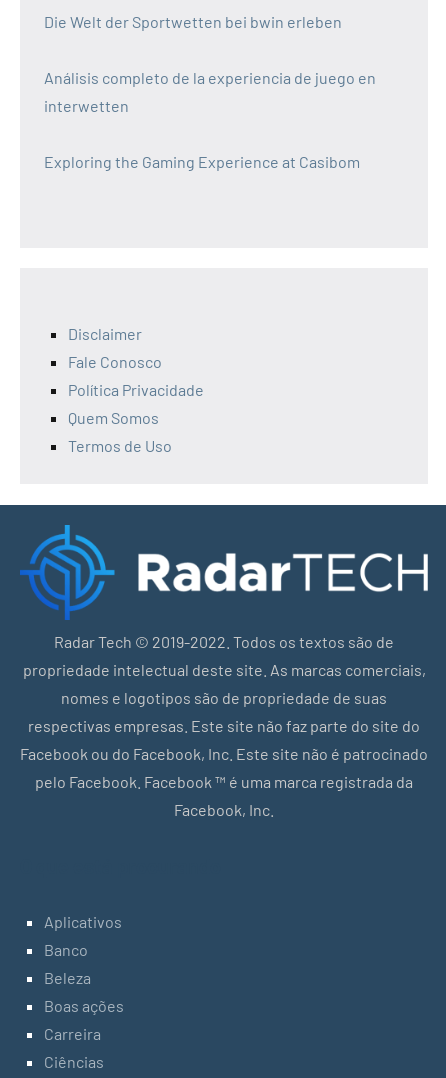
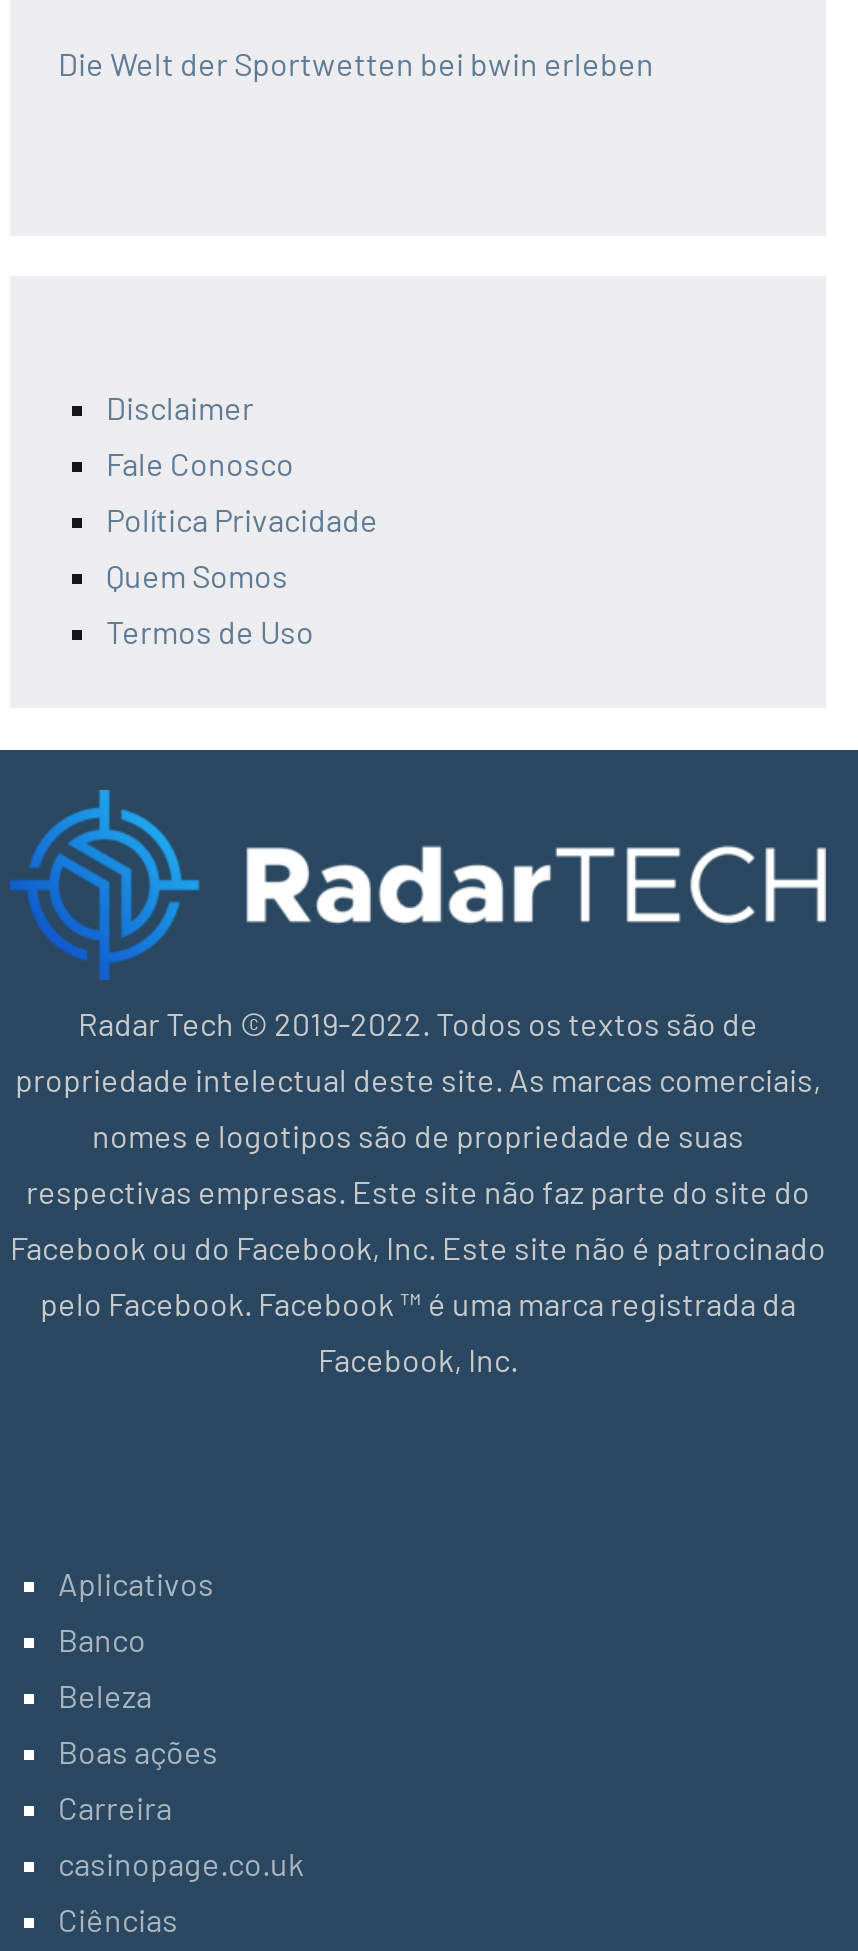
[44,68,376,171] Análisis completo de la experiencia de juego en | interwetten | Exploring the Gaming Experience at Casibom -> none
moved [20,324,428,1043] -> [10,389,826,1826]: [image] | Disclaimer | Fale Conosco | ... | Boas ações | Carreira
none -> [58,1844,304,1882] casinopage.co.uk

